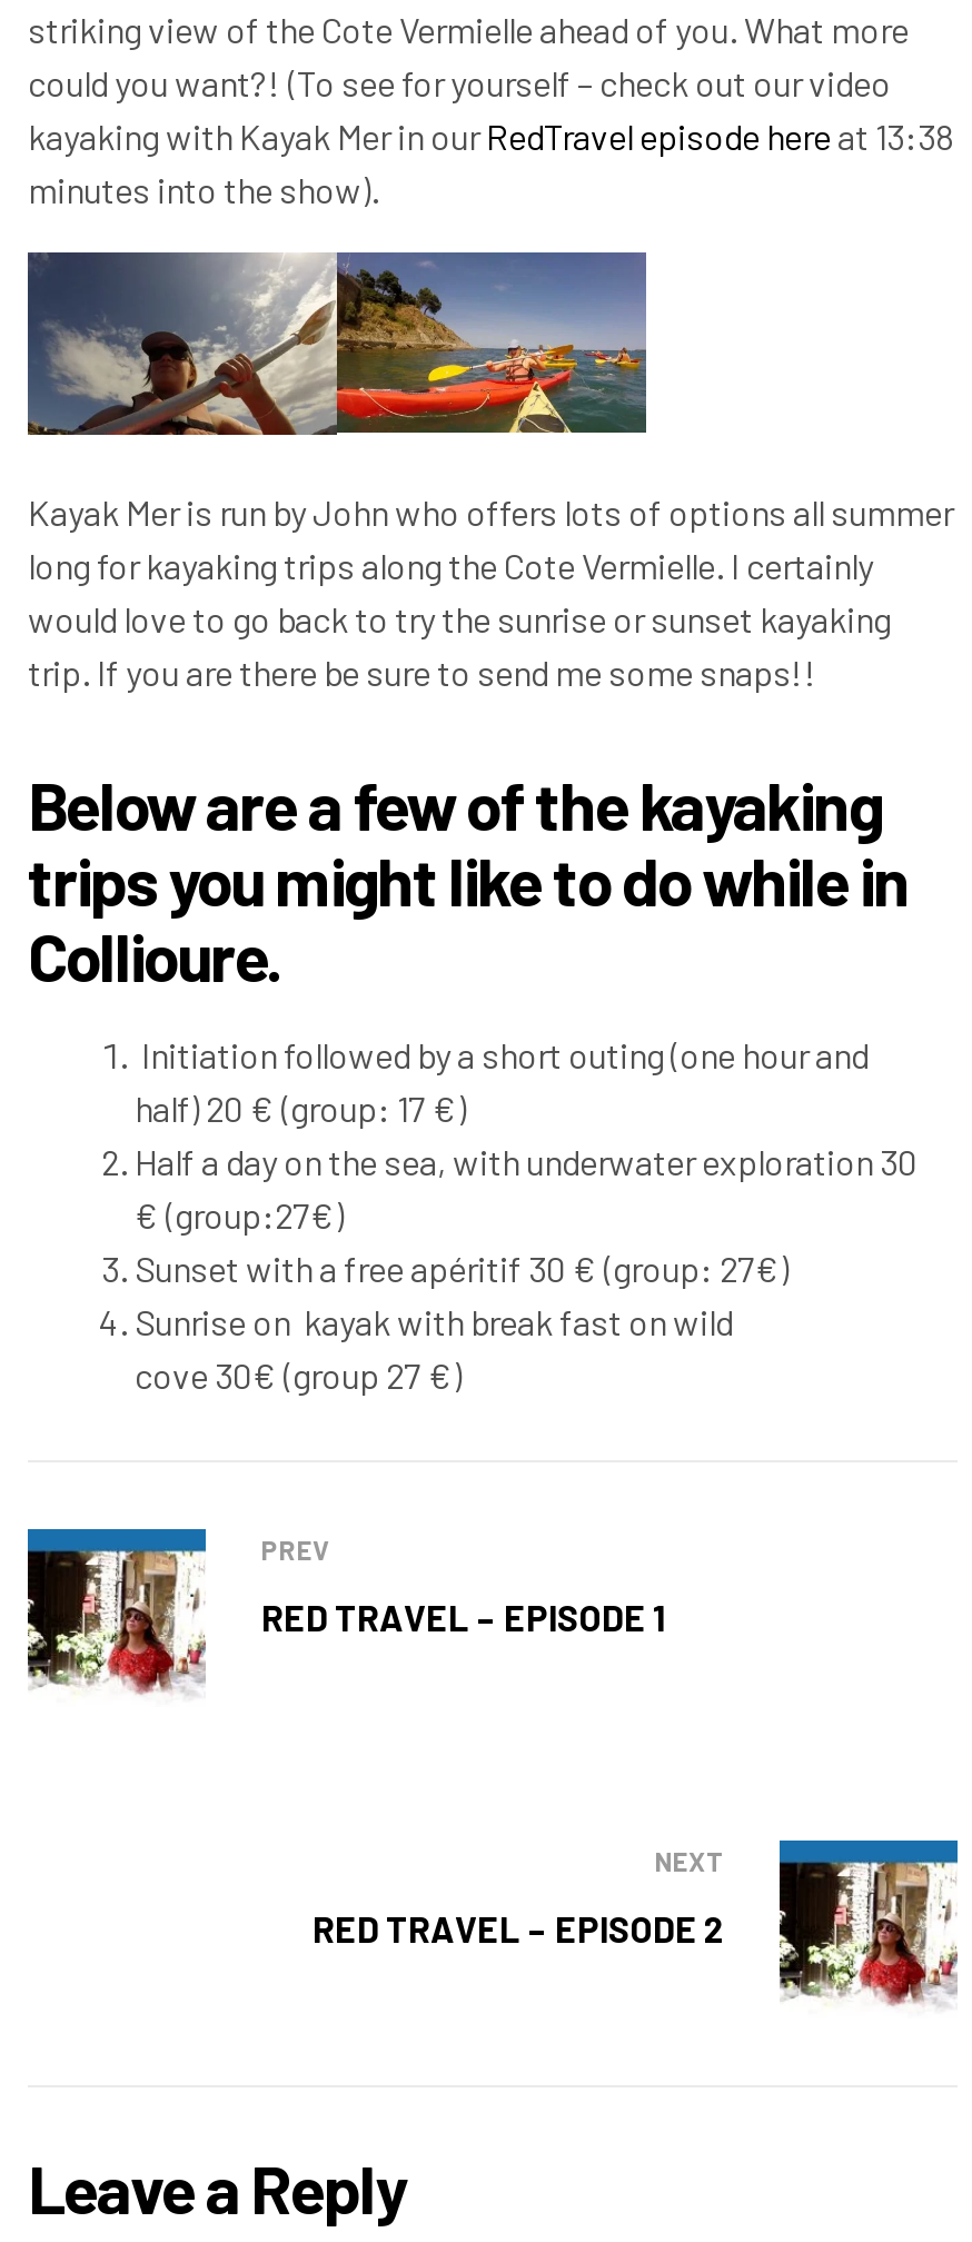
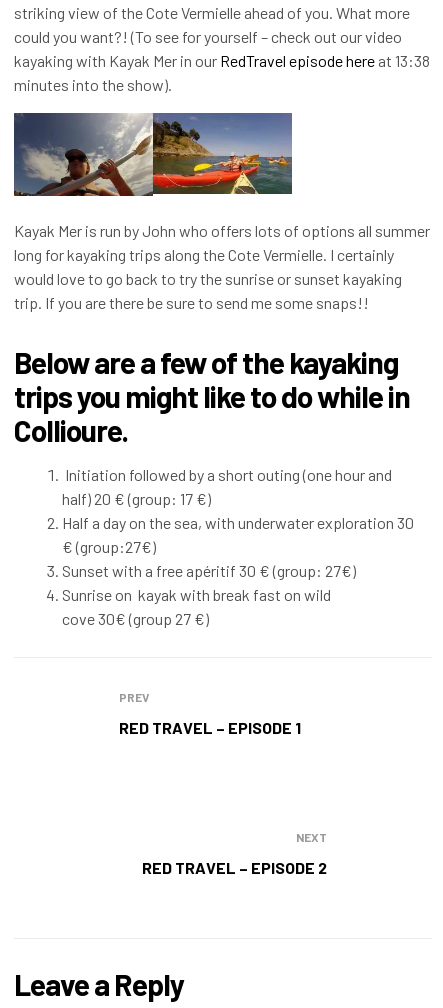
[26,1526,208,1695] [image] -> none
[777,1837,960,2006] [image] -> none

